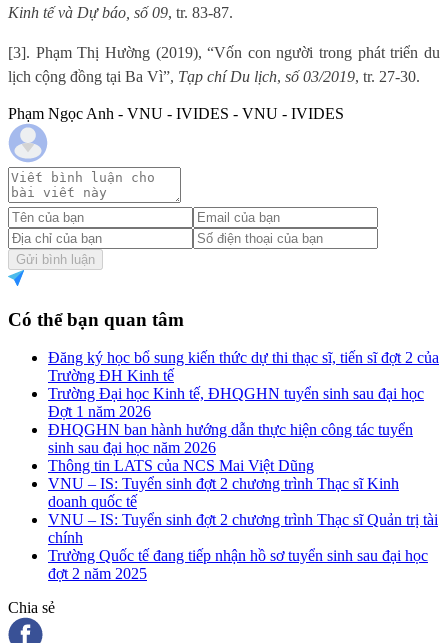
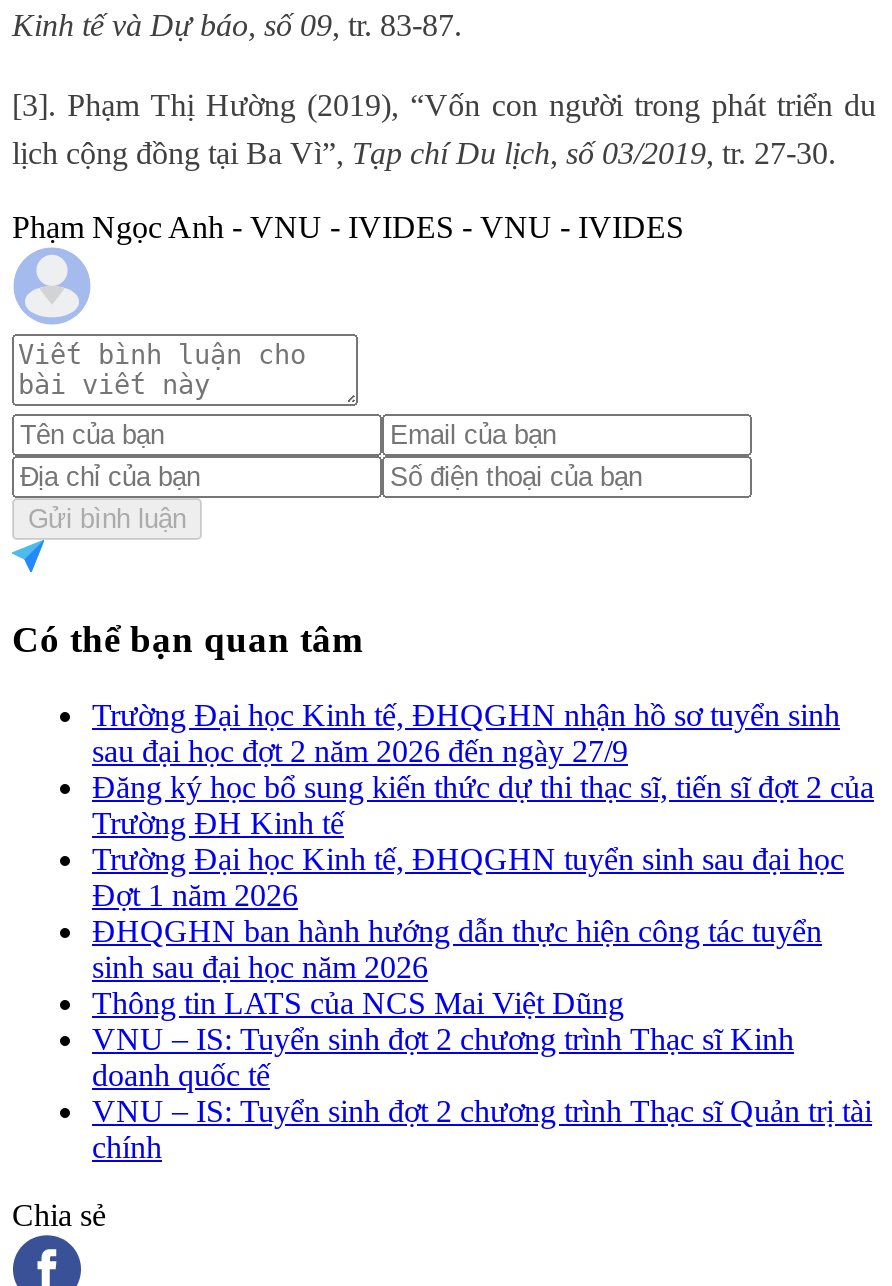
none -> [92,698,840,768] Trường Đại học Kinh tế, ĐHQGHN nhận hồ sơ tuyển sinh | sau đại học đợt 2 năm 2026 đến ngày 27/9
moved [48,349,439,546] -> [92,770,874,1164]: Đăng ký học bổ sung kiến thức dự thi thạc sĩ, tiến sĩ đợt 2 của | Trường ĐH Kinh tế | Trường Đại học Kinh tế, ĐHQGHN tuyển sinh sau đại học | ... | VNU – IS: Tuyển sinh đợt 2 chương trình Thạc sĩ Quản trị tài | chính
[48,547,428,582] Trường Quốc tế đang tiếp nhận hồ sơ tuyển sinh sau đại học | đợt 2 năm 2025 -> none

